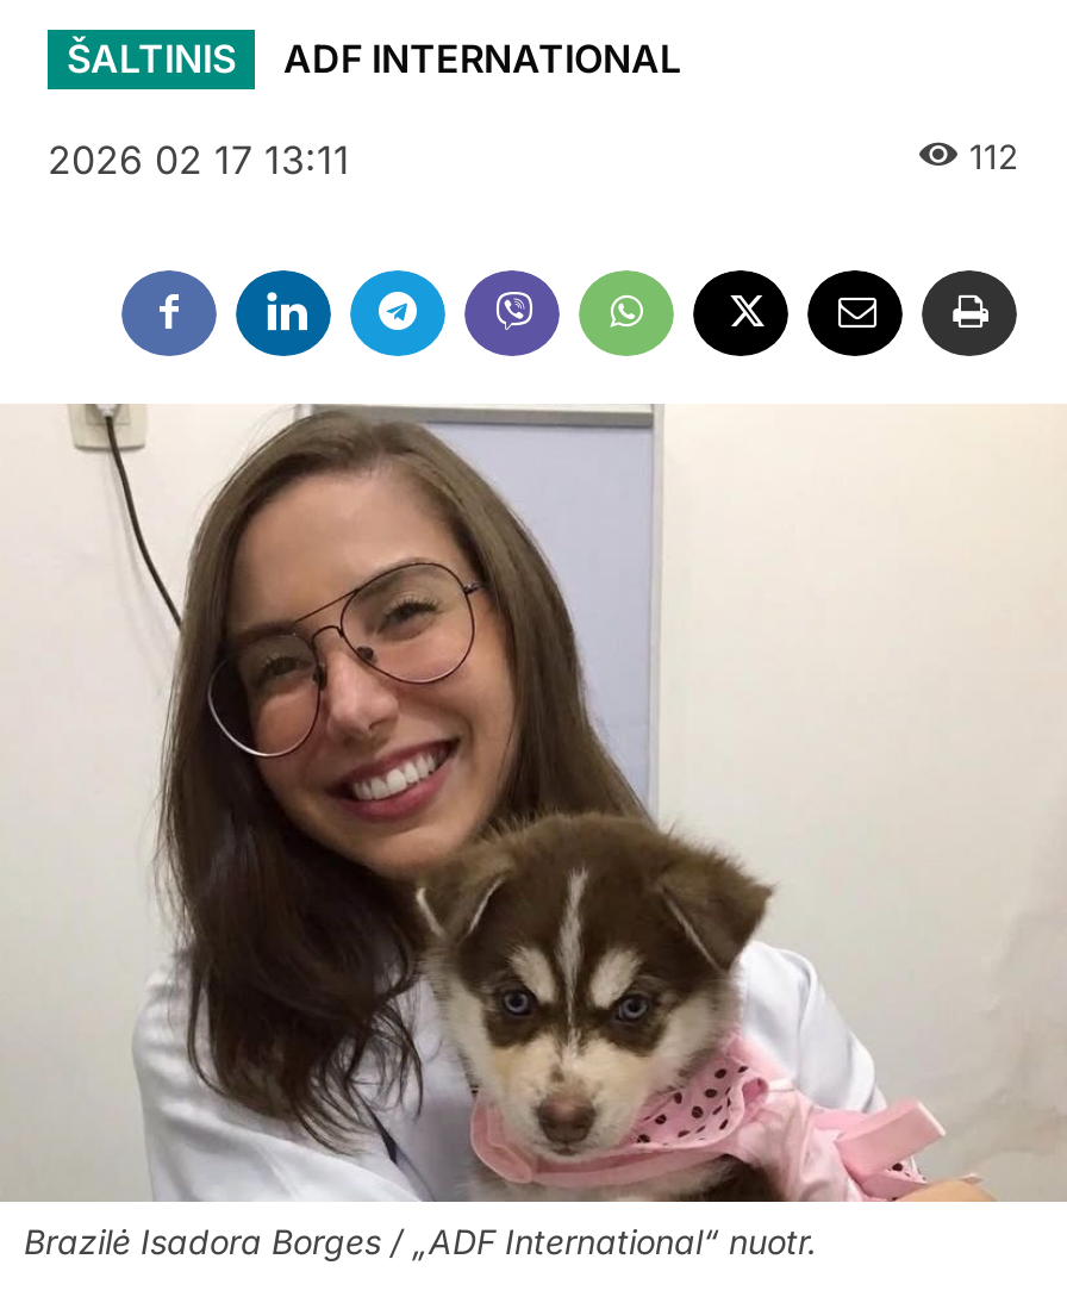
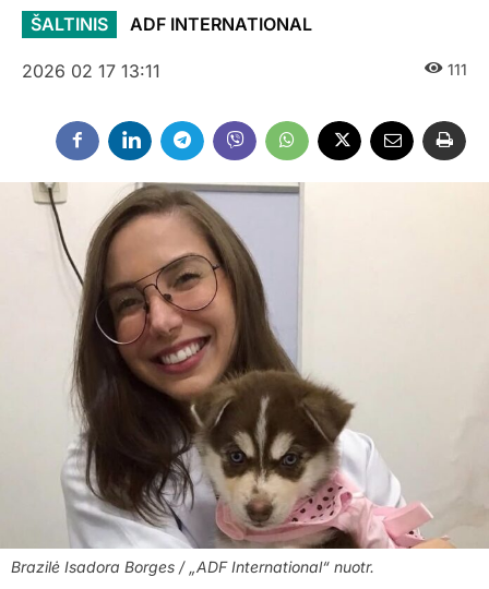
[969,136,1019,177] 112 -> [448,60,467,78] 111

